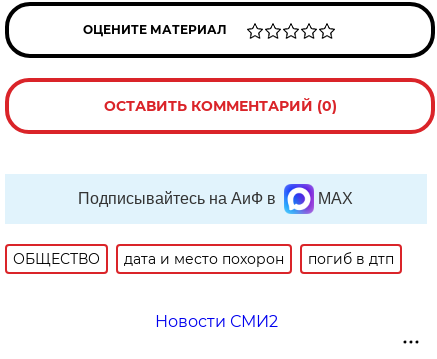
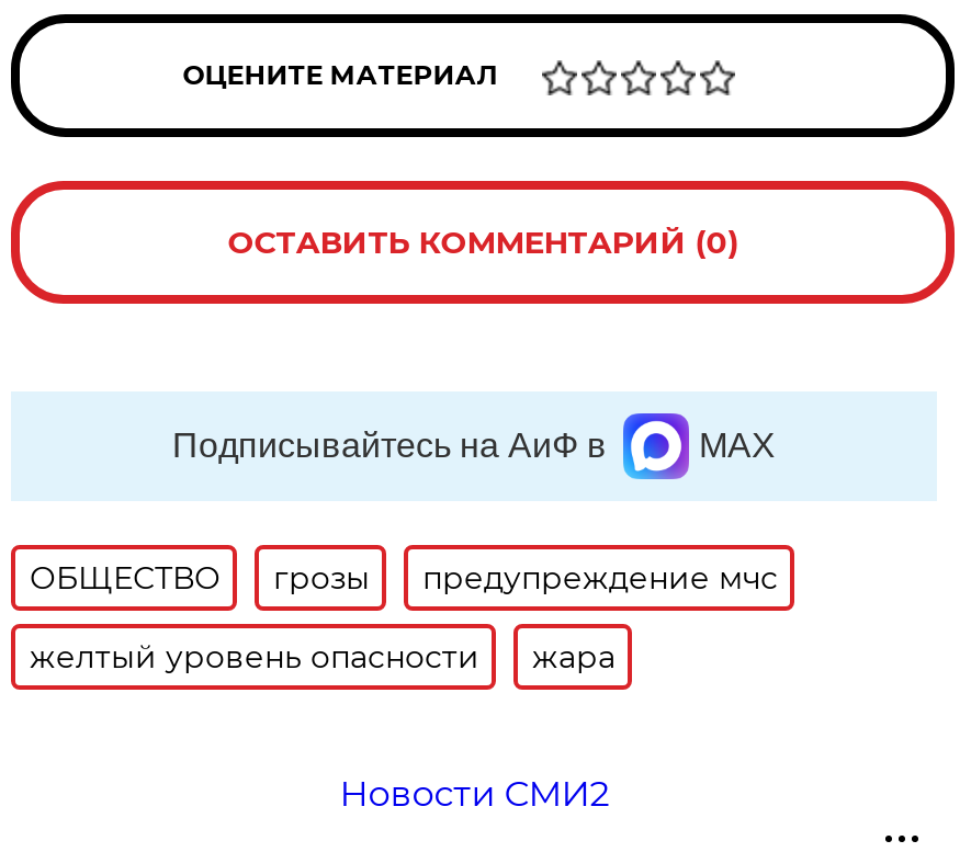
[124,250,394,268] дата и место похорон | погиб в дтп -> [29,558,778,677] грозы | предупреждение мчс | желтый уровень опасности | жара

